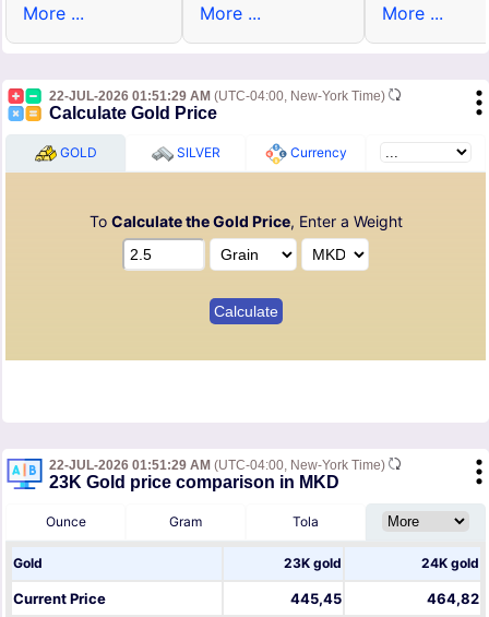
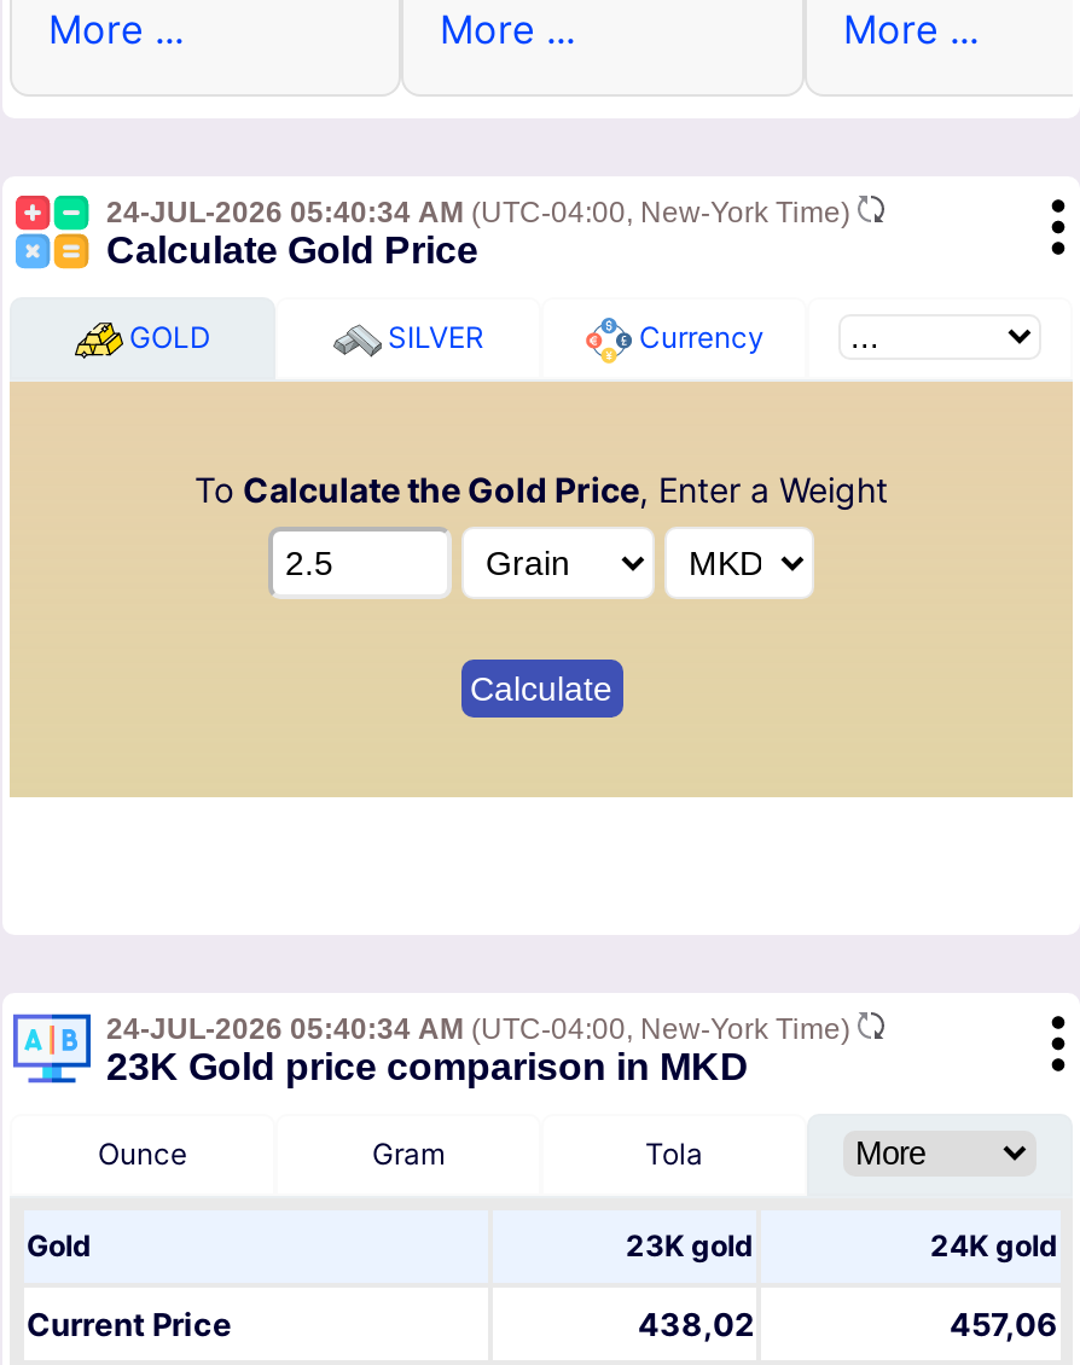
[49,89,389,104] 22-JUL-2026 01:51:29 AM (UTC-04:00, New-York Time) -> [106,197,858,230] 24-JUL-2026 05:40:34 AM (UTC-04:00, New-York Time)
[49,458,389,473] 22-JUL-2026 01:51:29 AM (UTC-04:00, New-York Time) -> [106,1013,858,1047] 24-JUL-2026 05:40:34 AM (UTC-04:00, New-York Time)
[290,590,342,608] 445,45 -> [638,1306,754,1344] 438,02
[427,590,479,608] 464,82 -> [950,1306,1058,1344] 457,06

